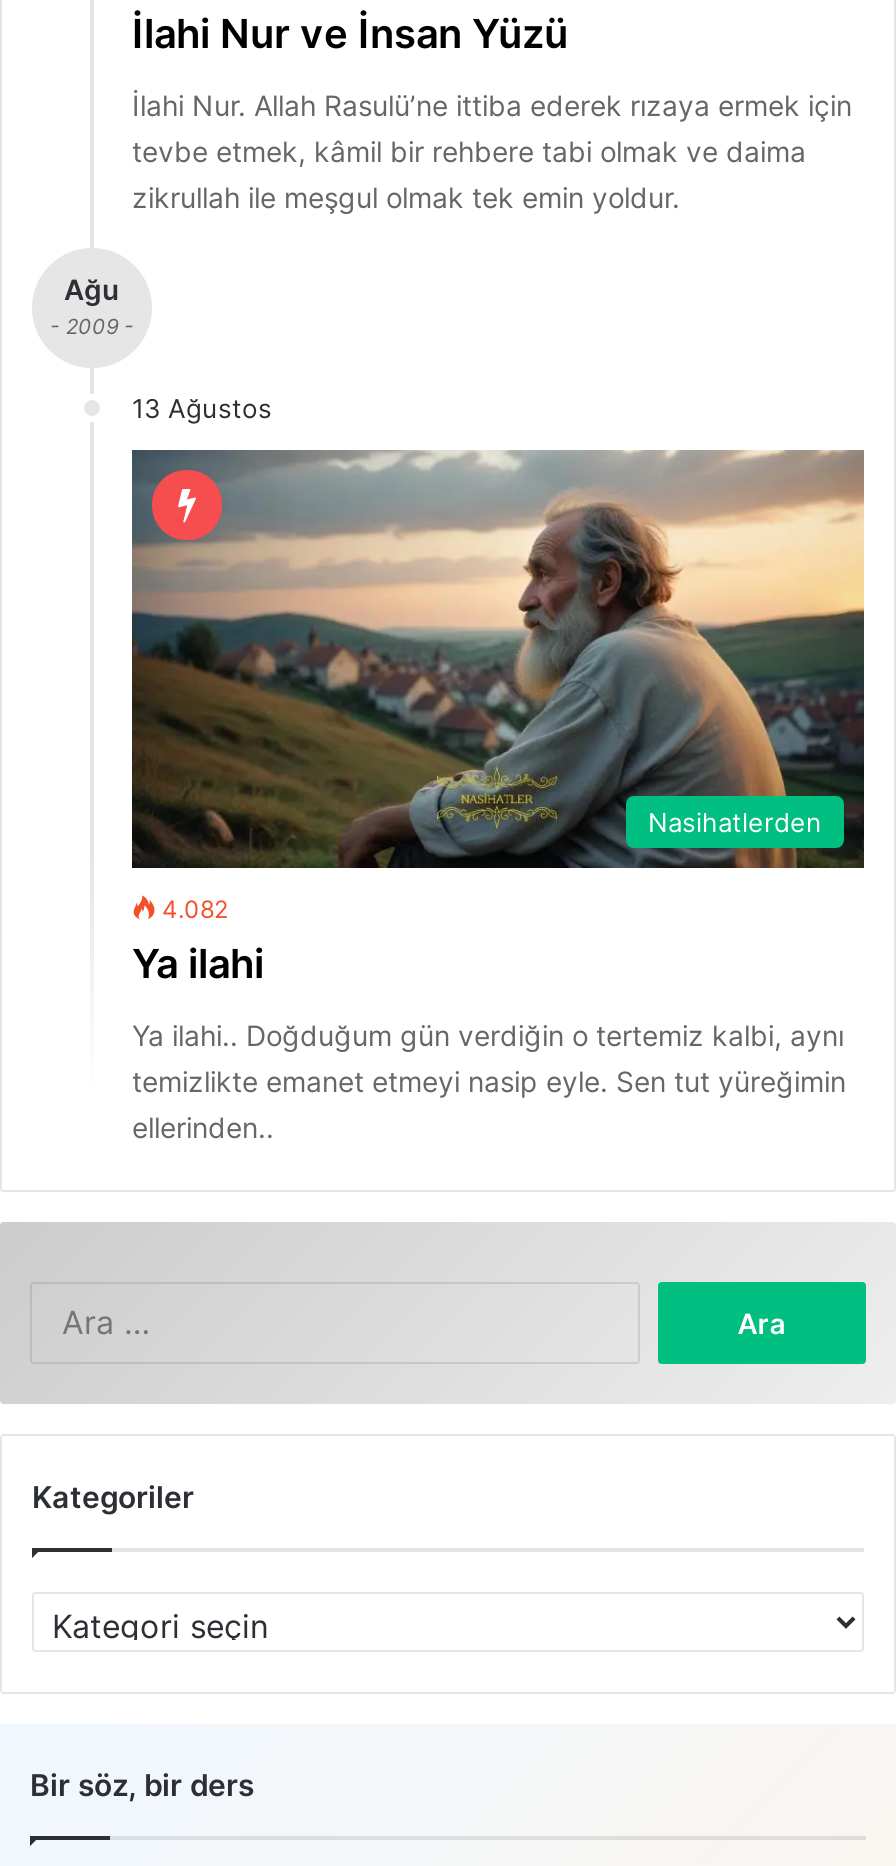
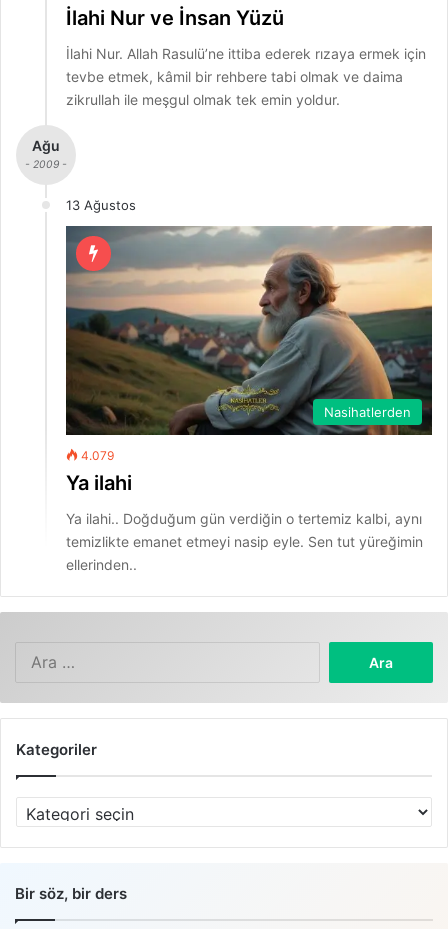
[156,895,228,925] 4.082 -> [78,448,114,463] 4.079

